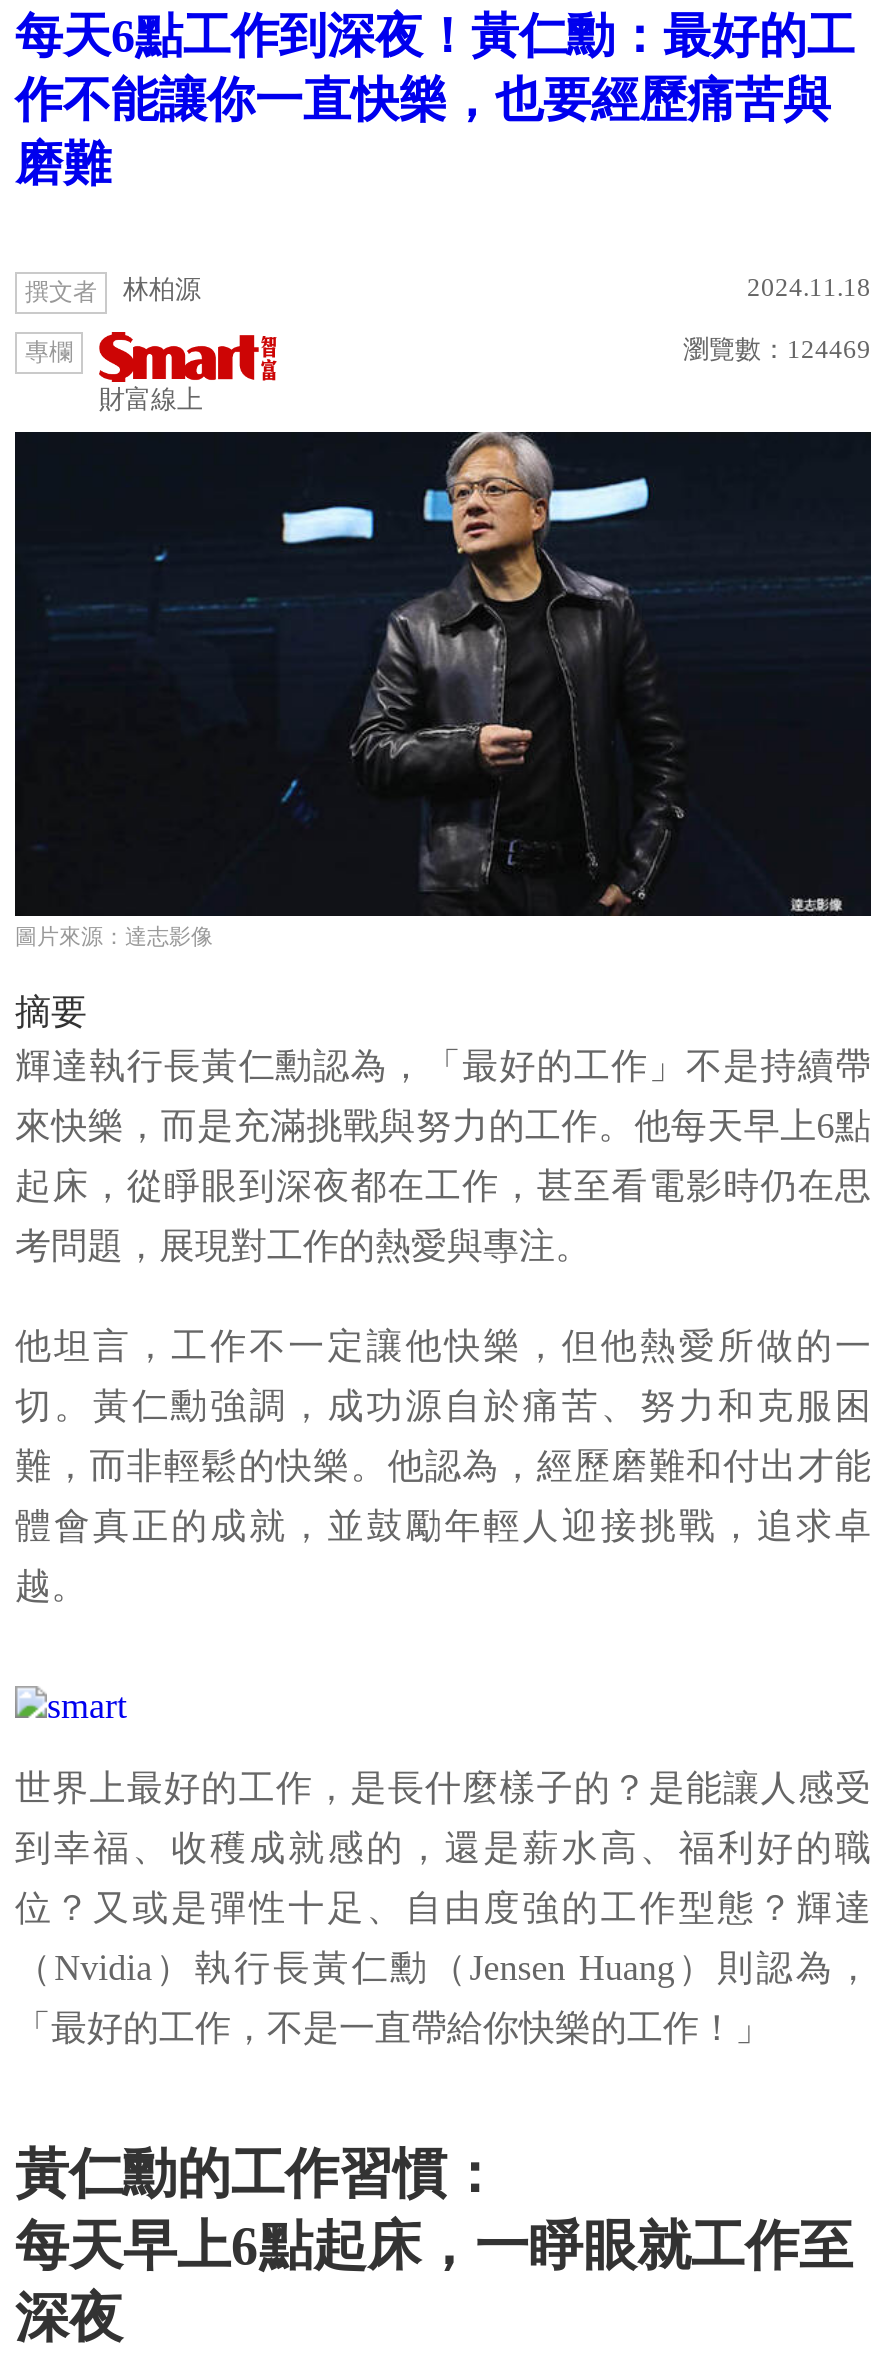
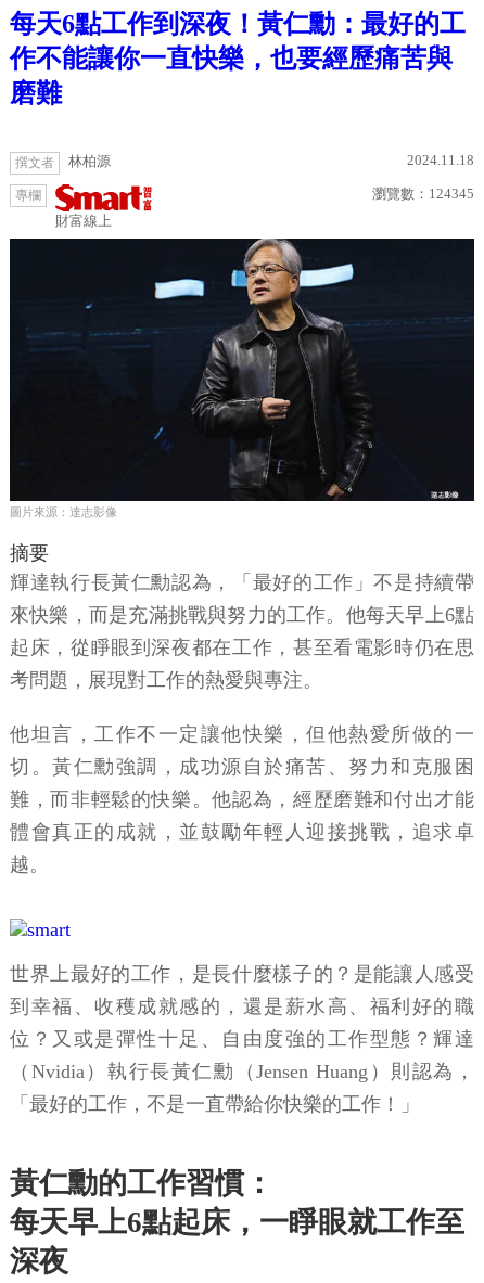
[683,334,871,364] 瀏覽數：124469 -> [372,185,474,202] 瀏覽數：124345

